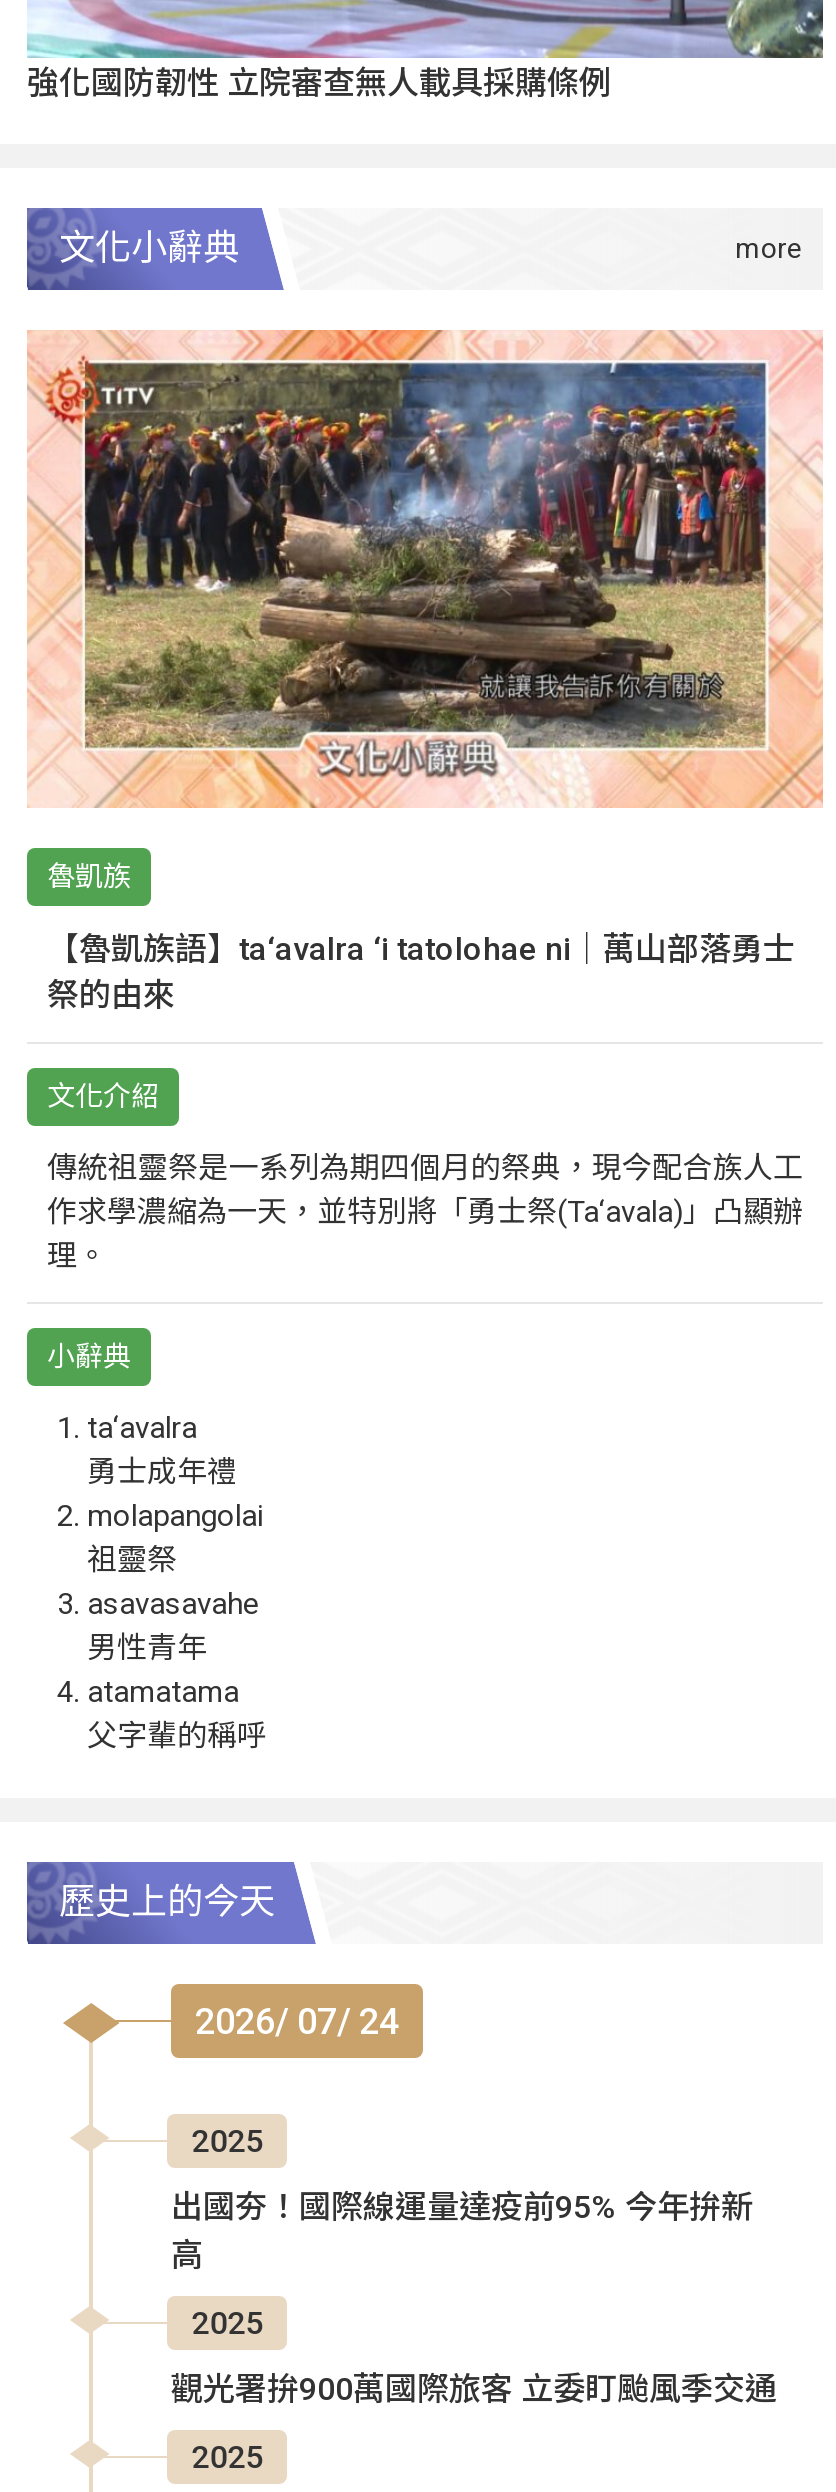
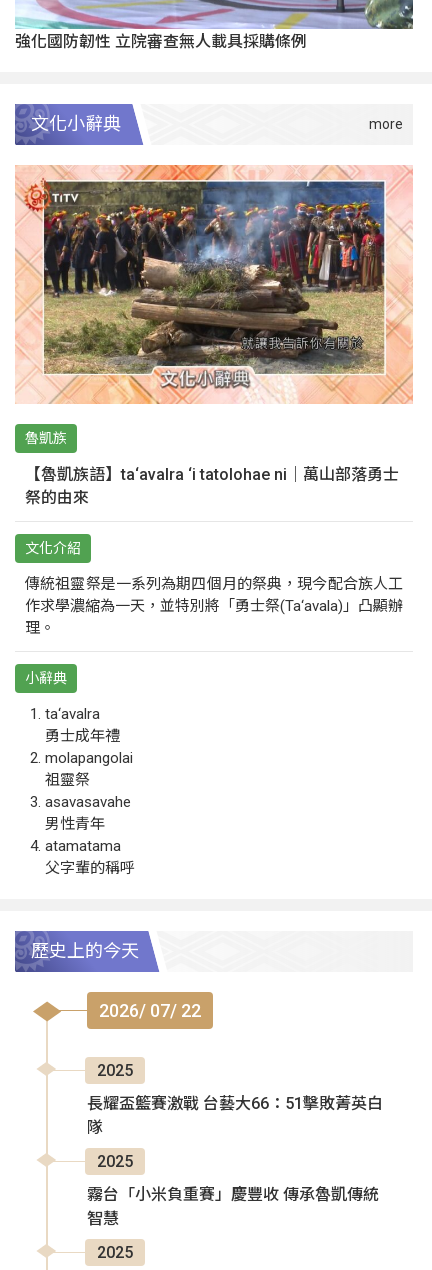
[195,1999,399,2041] 2026/ 07/ 24 -> [99,999,201,1020] 2026/ 07/ 22
[171,2187,753,2273] 出國夯！國際線運量達疫前95% 今年拚新 | 高 -> [87,1093,383,1136] 長耀盃籃賽激戰 台藝大66：51擊敗菁英白 | 隊
[171,2369,777,2407] 觀光署拚900萬國際旅客 立委盯颱風季交通 -> [87,1184,379,1227] 霧台「小米負重賽」慶豐收 傳承魯凱傳統 | 智慧

